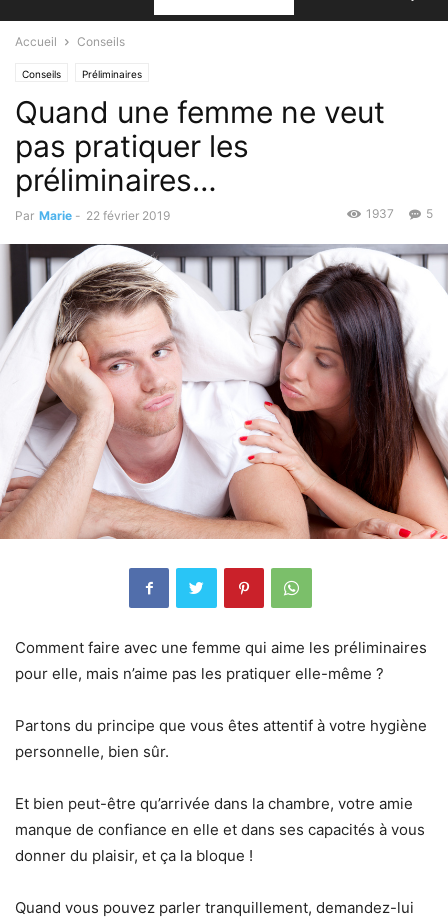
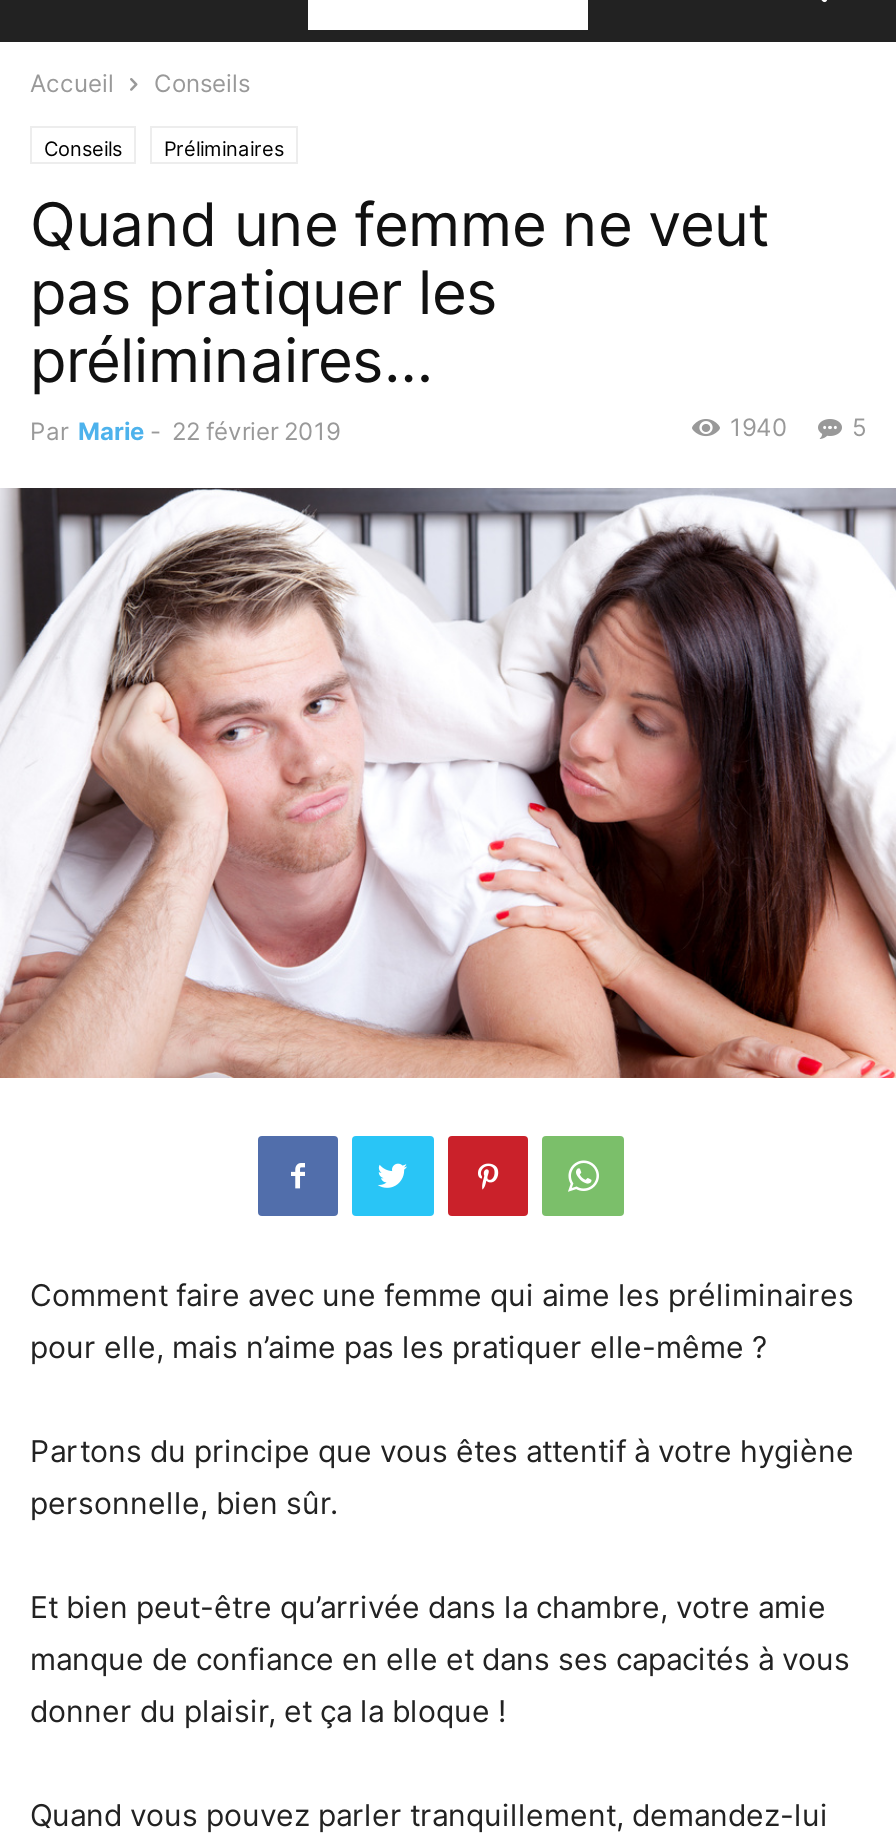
[366,206,394,221] 1937 -> [730,412,788,442] 1940

